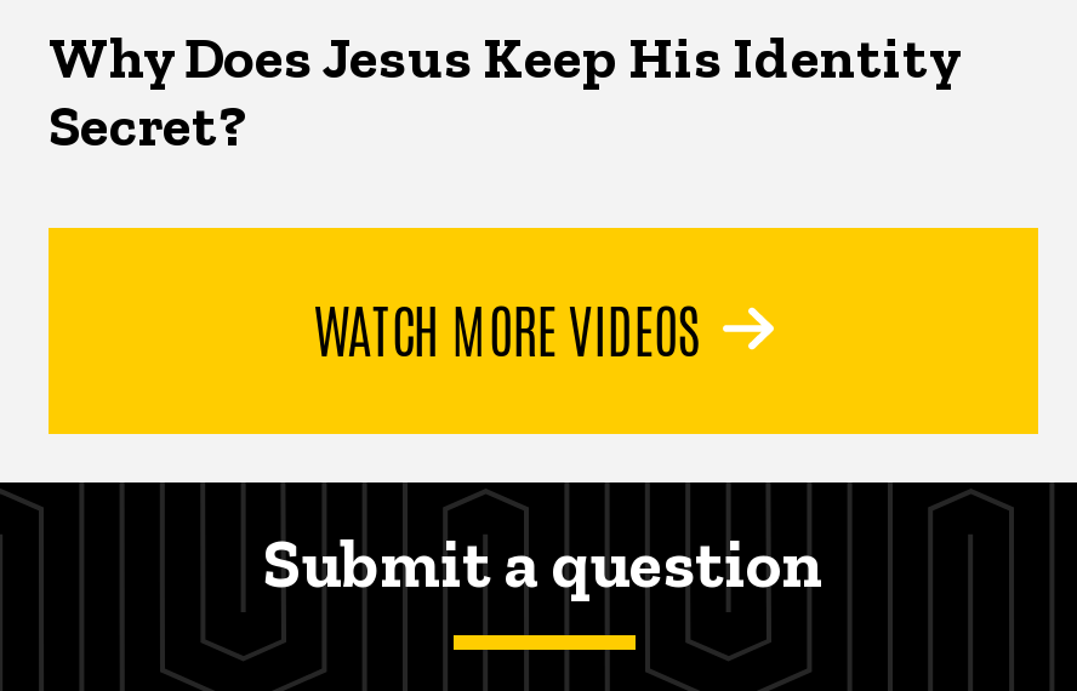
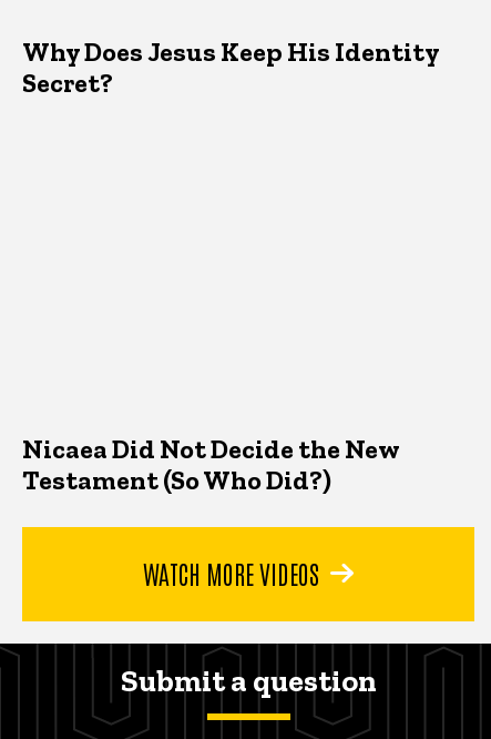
none -> [22,433,399,496] Nicaea Did Not Decide the New | Testament (So Who Did?)

